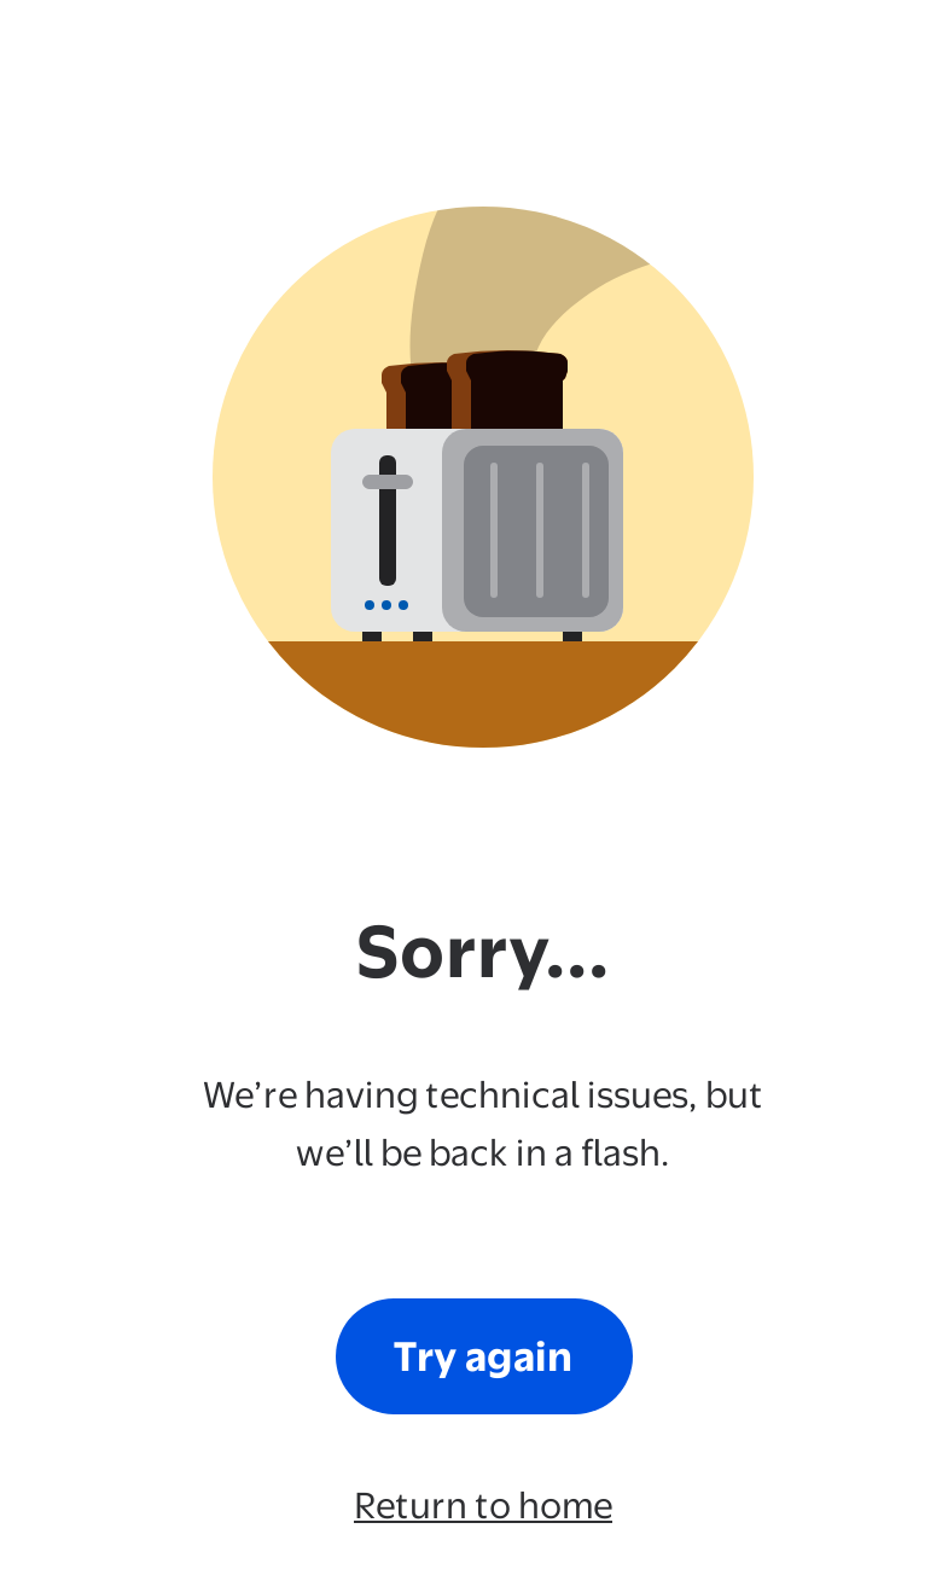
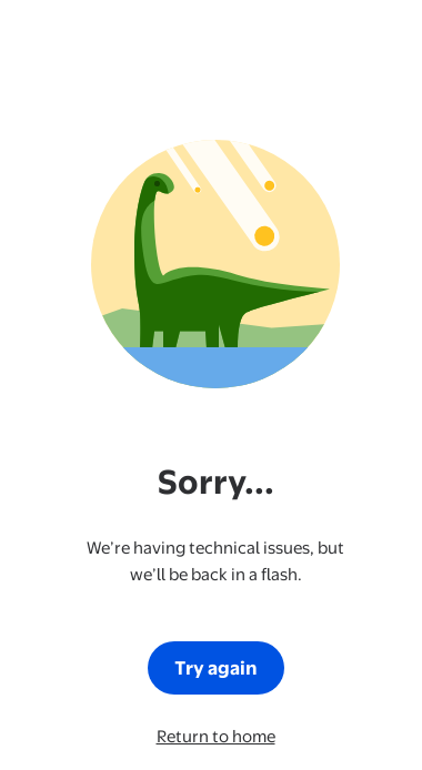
[239,207,722,750] [image] -> [102,141,329,389] [image]

